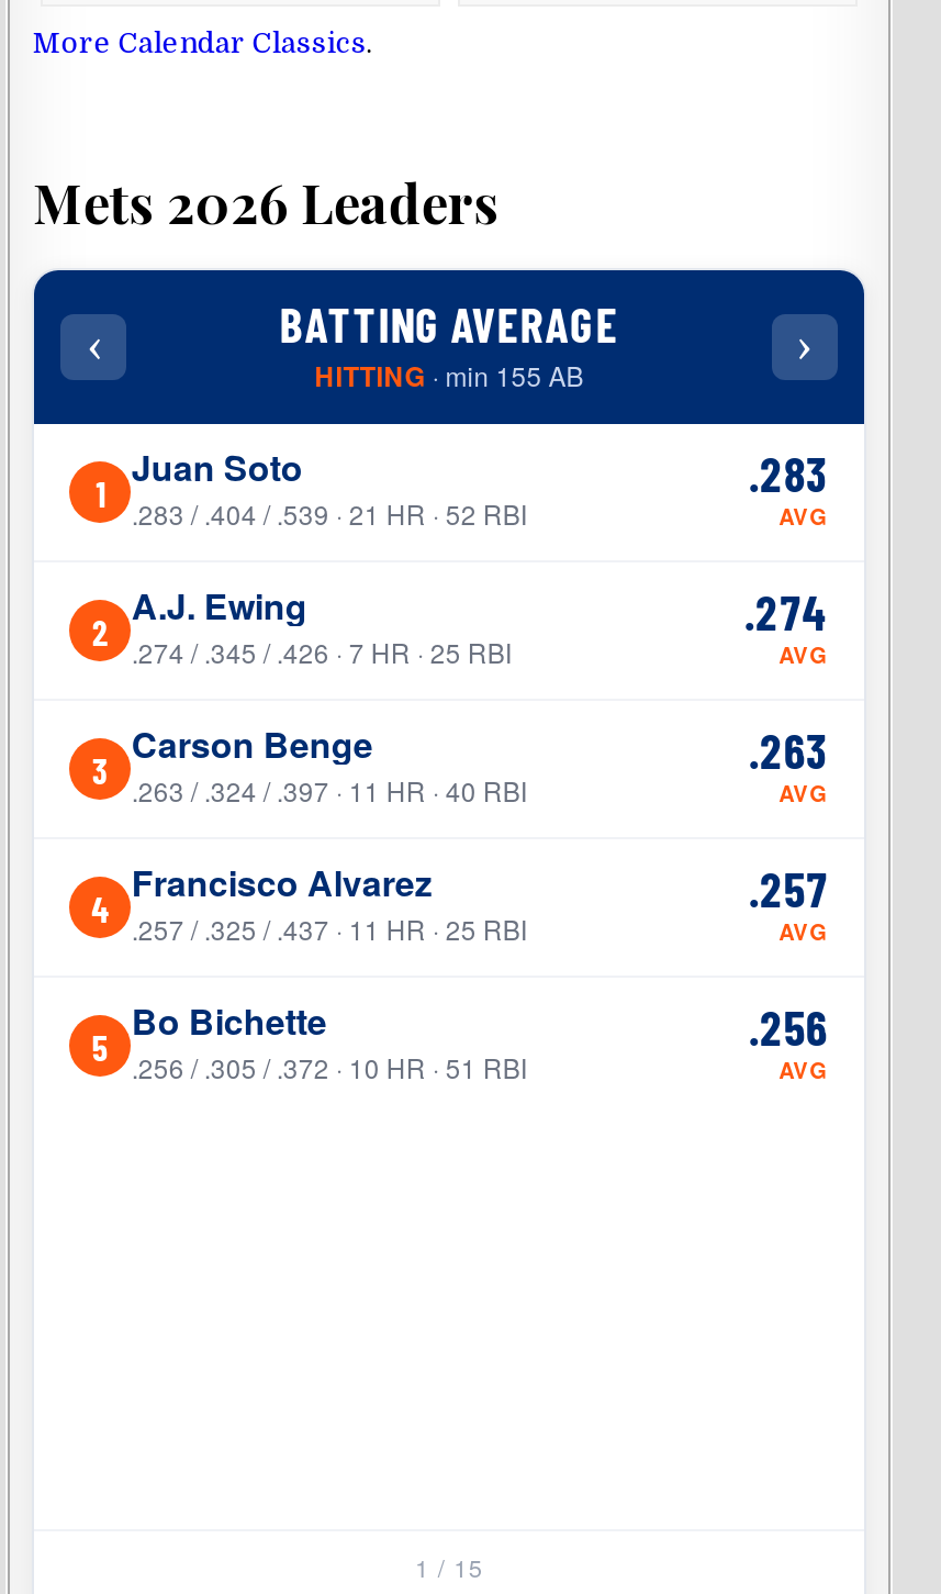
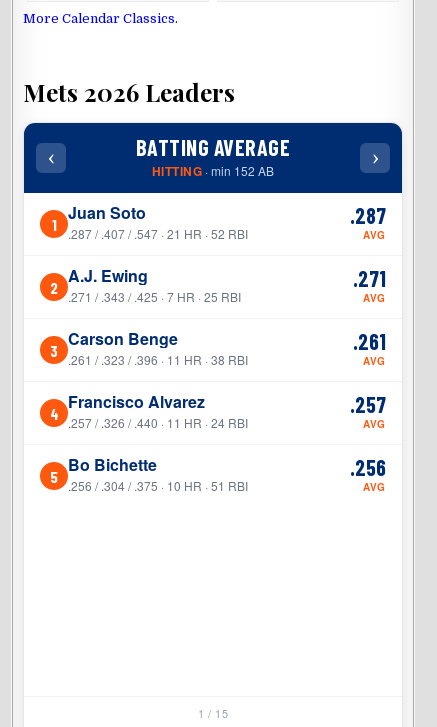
[315,356,583,396] HITTING · min 155 AB -> [152,162,274,180] HITTING · min 152 AB
[95,442,527,532] 1 .283 / .404 / .539 · 21 HR · 52 RBI Juan Soto -> [52,201,248,242] 1 .287 / .407 / .547 · 21 HR · 52 RBI Juan Soto
[749,444,828,501] .283 -> [350,202,386,228] .287
[745,583,828,640] .274 -> [353,265,386,291] .271
[132,633,511,671] .274 / .345 / .426 · 7 HR · 25 RBI -> [68,288,241,305] .271 / .343 / .425 · 7 HR · 25 RBI
[749,721,828,778] .263 -> [353,328,386,354] .261
[132,772,527,809] .263 / .324 / .397 · 11 HR · 40 RBI -> [68,351,248,368] .261 / .323 / .396 · 11 HR · 38 RBI
[132,910,527,947] .257 / .325 / .437 · 11 HR · 25 RBI -> [68,414,248,431] .257 / .326 / .440 · 11 HR · 24 RBI
[132,1048,527,1086] .256 / .305 / .372 · 10 HR · 51 RBI -> [68,477,248,494] .256 / .304 / .375 · 10 HR · 51 RBI

